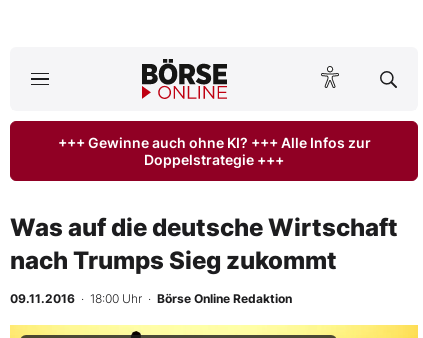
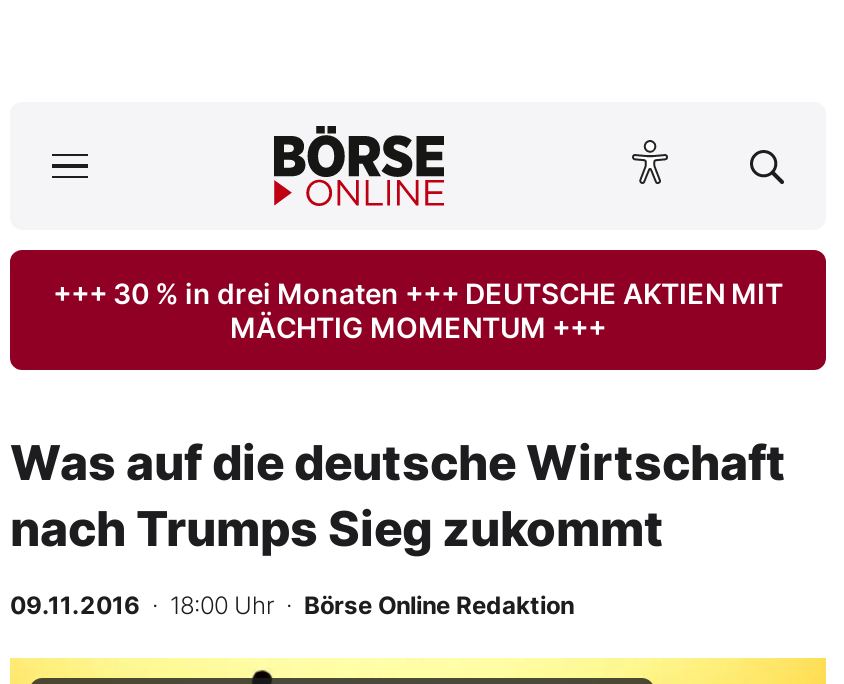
[57,134,370,168] +++ Gewinne auch ohne KI? +++ Alle Infos zur | Doppelstrategie +++ -> [53,276,783,344] +++ 30 % in drei Monaten +++ DEUTSCHE AKTIEN MIT | MÄCHTIG MOMENTUM +++

